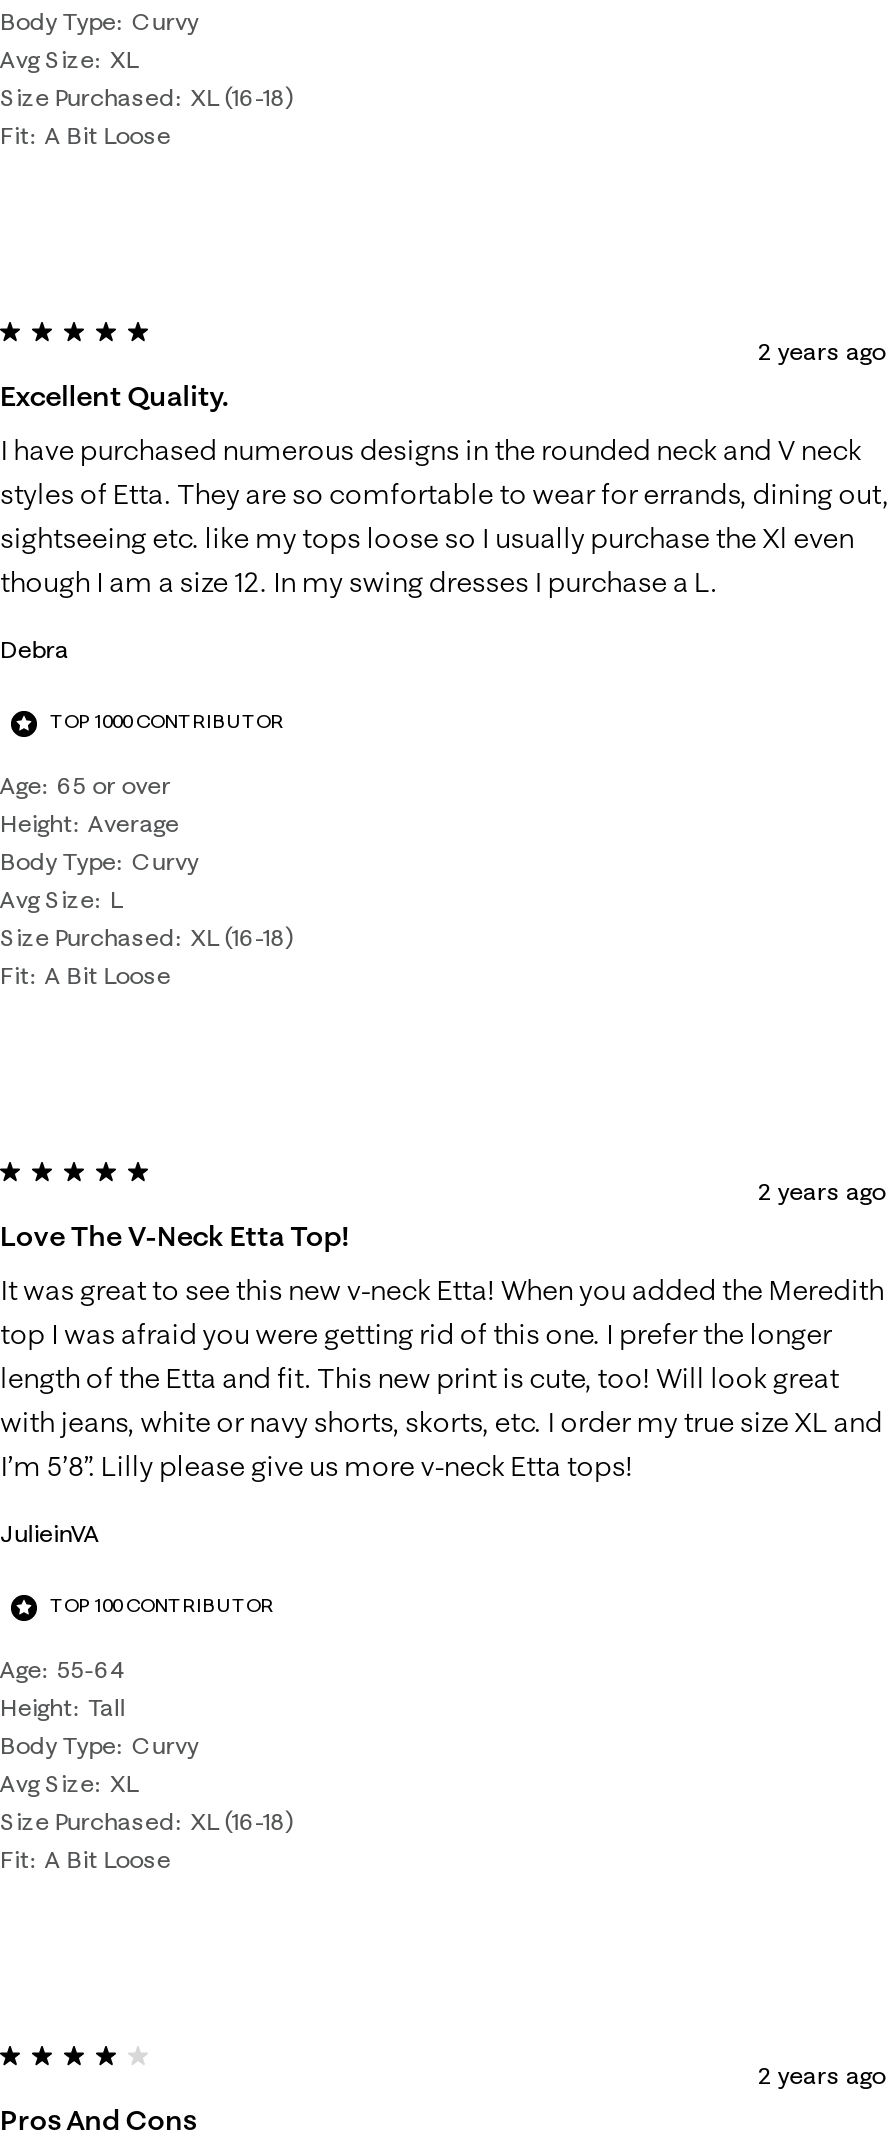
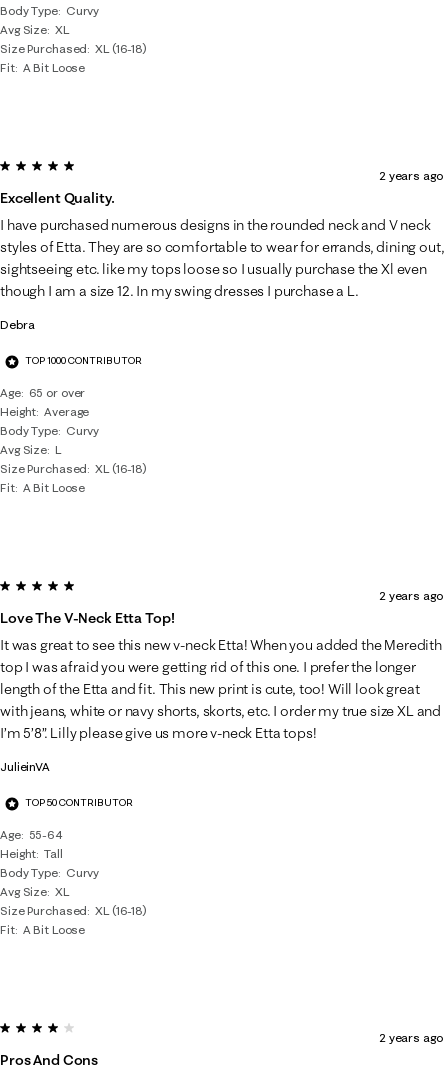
[50,1592,274,1618] TOP 100 CONTRIBUTOR -> [25,796,133,809] TOP 50 CONTRIBUTOR

